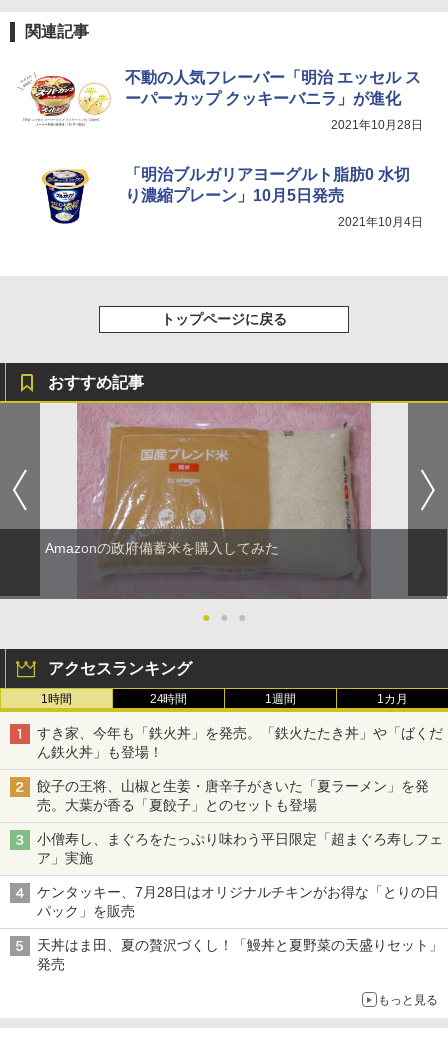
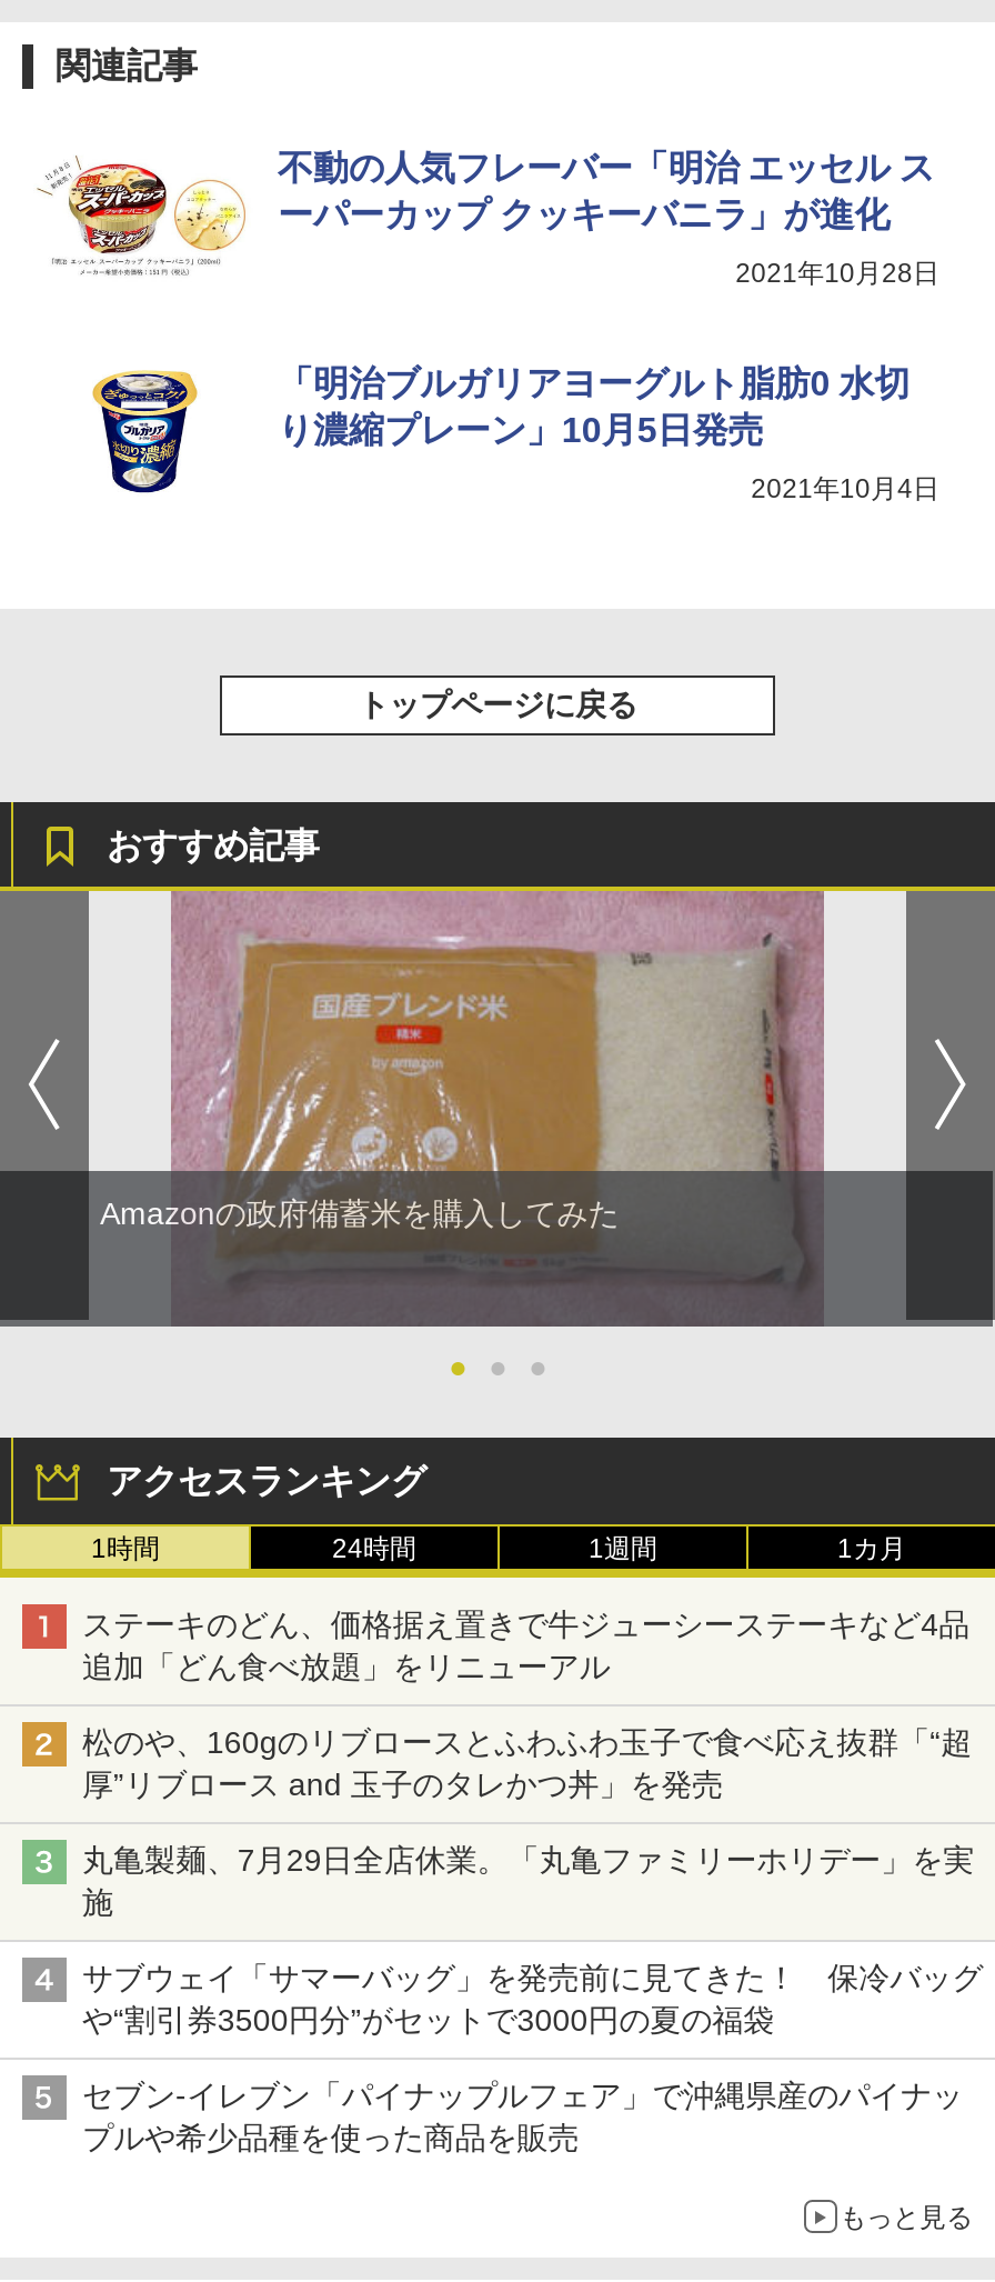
[37,724,443,759] すき家、今年も「鉄火丼」を発売。「鉄火たたき丼」や「ばくだ | ん鉄火丼」も登場！ -> [82,1605,970,1683] ステーキのどん、価格据え置きで牛ジューシーステーキなど4品 | 追加「どん食べ放題」をリニューアル
[37,777,429,812] 餃子の王将、山椒と生姜・唐辛子がきいた「夏ラーメン」を発 | 売。大葉が香る「夏餃子」とのセットも登場 -> [82,1723,972,1801] 松のや、160gのリブロースとふわふわ玉子で食べ応え抜群「“超 | 厚”リブロース and 玉子のタレかつ丼」を発売
[37,830,443,865] 小僧寿し、まぐろをたっぷり味わう平日限定「超まぐろ寿しフェ | ア」実施 -> [82,1841,974,1919] 丸亀製麺、7月29日全店休業。「丸亀ファミリーホリデー」を実 | 施
[37,883,439,918] ケンタッキー、7月28日はオリジナルチキンがお得な「とりの日 | パック」を販売 -> [82,1959,983,2036] サブウェイ「サマーバッグ」を発売前に見てきた！ 保冷バッグ | や“割引券3500円分”がセットで3000円の夏の福袋
[37,936,443,971] 天丼はま田、夏の贅沢づくし！「鰻丼と夏野菜の天盛りセット」 | 発売 -> [82,2076,963,2154] セブン-イレブン「パイナップルフェア」で沖縄県産のパイナッ | プルや希少品種を使った商品を販売

